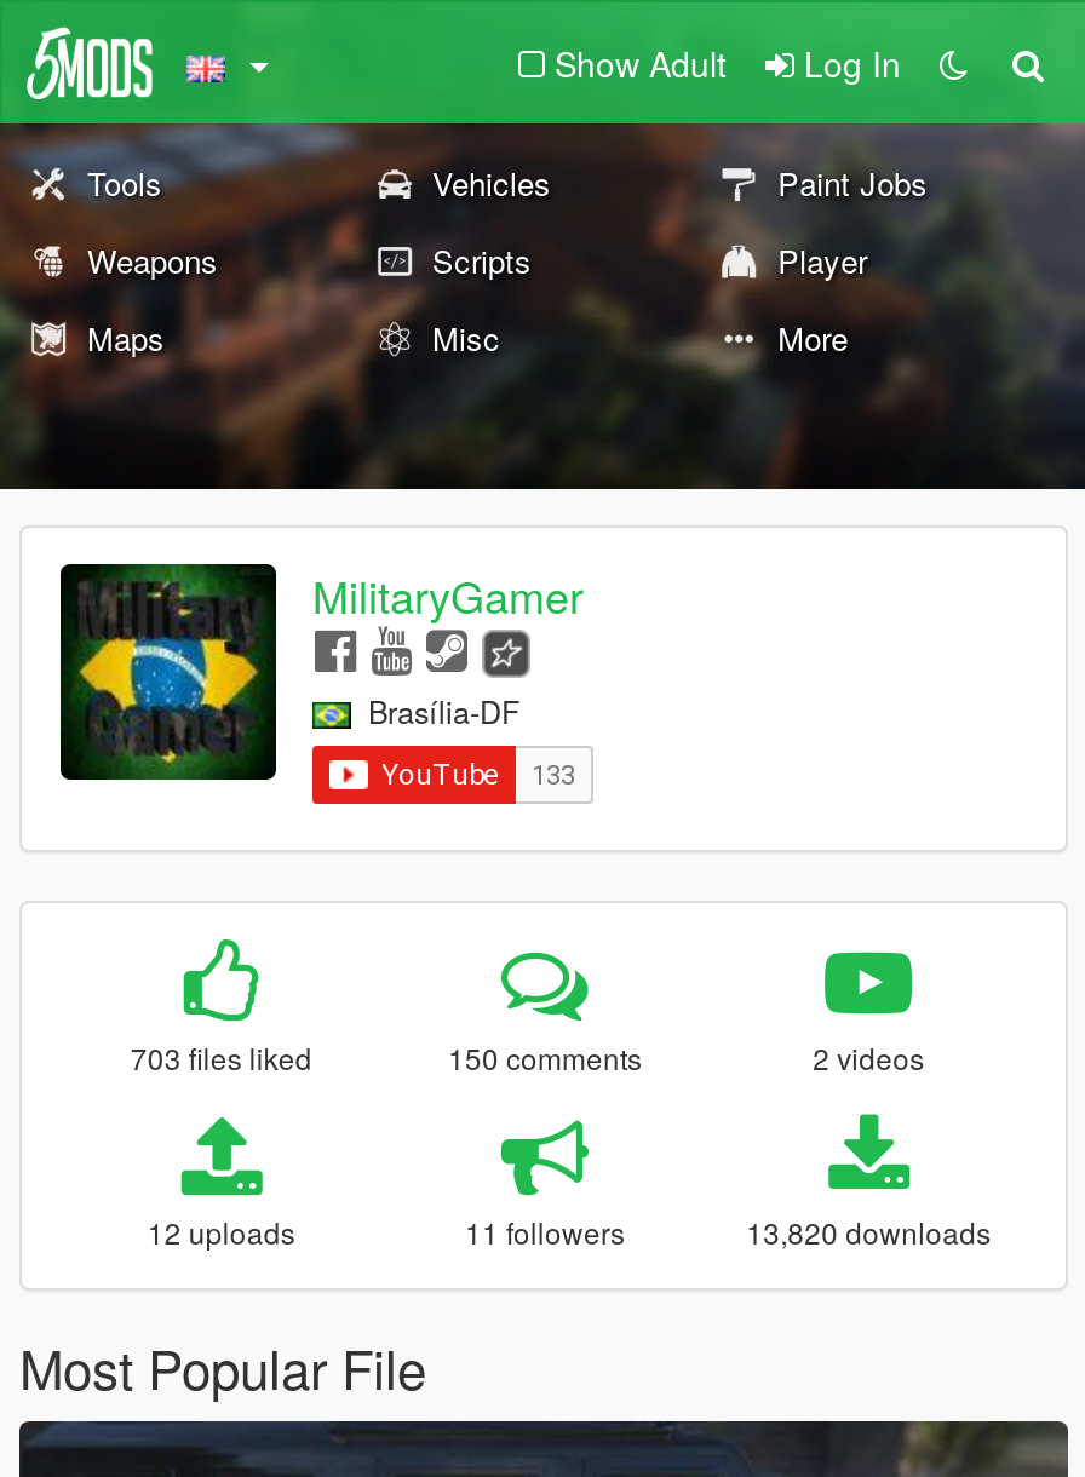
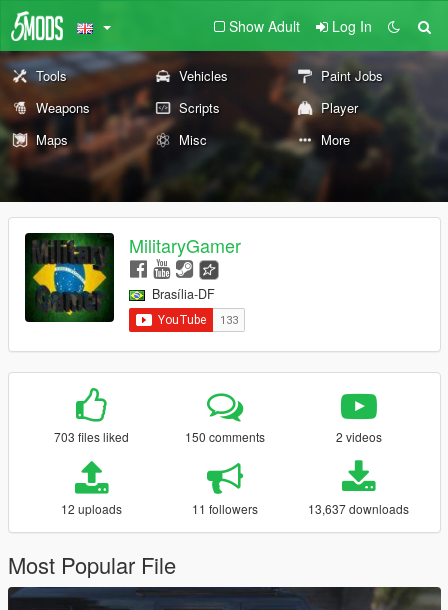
[746,1210,991,1251] 13,820 downloads -> [308,500,409,517] 13,637 downloads

